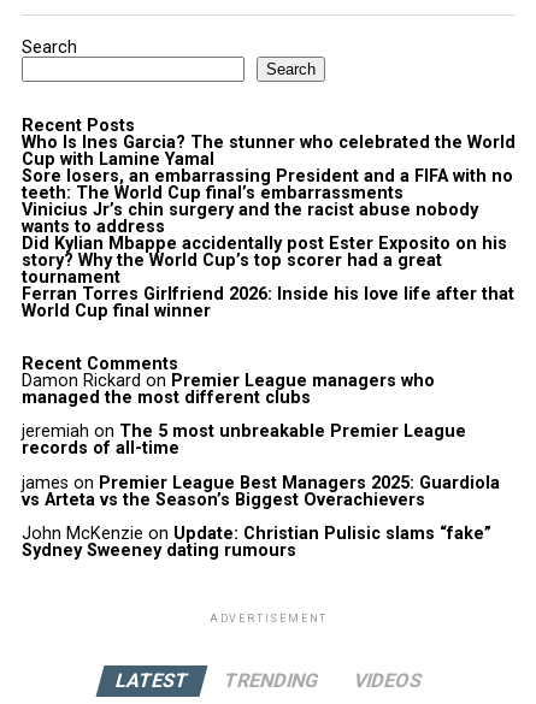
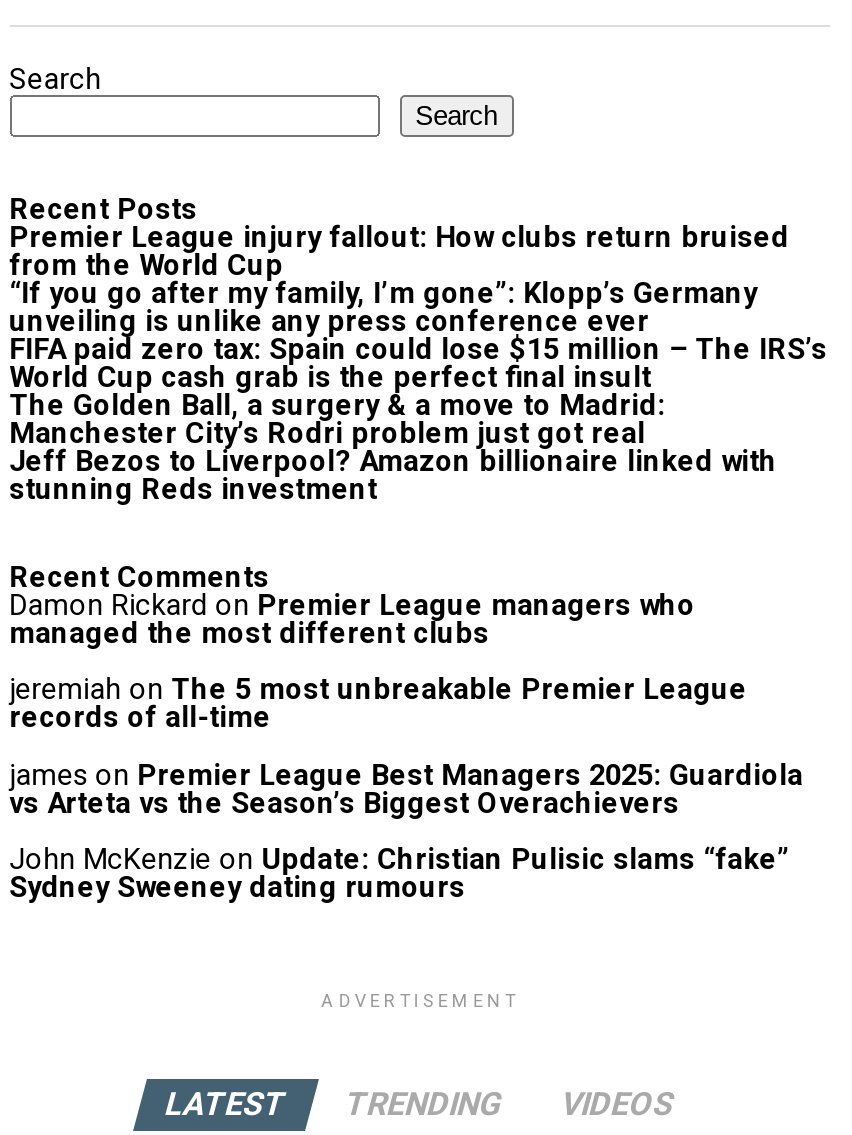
[21,132,515,321] Who Is Ines Garcia? The stunner who celebrated the World | Cup with Lamine Yamal | Sore losers, an embarrassing President and a FIFA with no | teeth: The World Cup final’s embarrassments | Vinicius Jr’s chin surgery and the racist abuse nobody | wants to address | Did Kylian Mbappe accidentally post Ester Exposito on his | story? Why the World Cup’s top scorer had a great | tournament | Ferran Torres Girlfriend 2026: Inside his love life after that | World Cup final winner -> [9,221,827,507] Premier League injury fallout: How clubs return bruised | from the World Cup | “If you go after my family, I’m gone”: Klopp’s Germany | unveiling is unlike any press conference ever | FIFA paid zero tax: Spain could lose $15 million – The IRS’s | World Cup cash grab is the perfect final insult | The Golden Ball, a surgery & a move to Madrid: | Manchester City’s Rodri problem just got real | Jeff Bezos to Liverpool? Amazon billionaire linked with | stunning Reds investment

